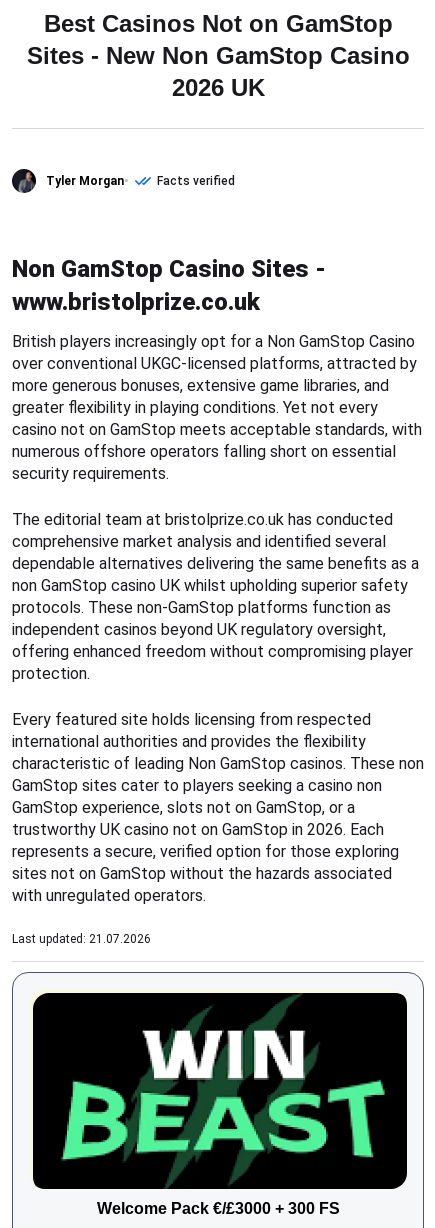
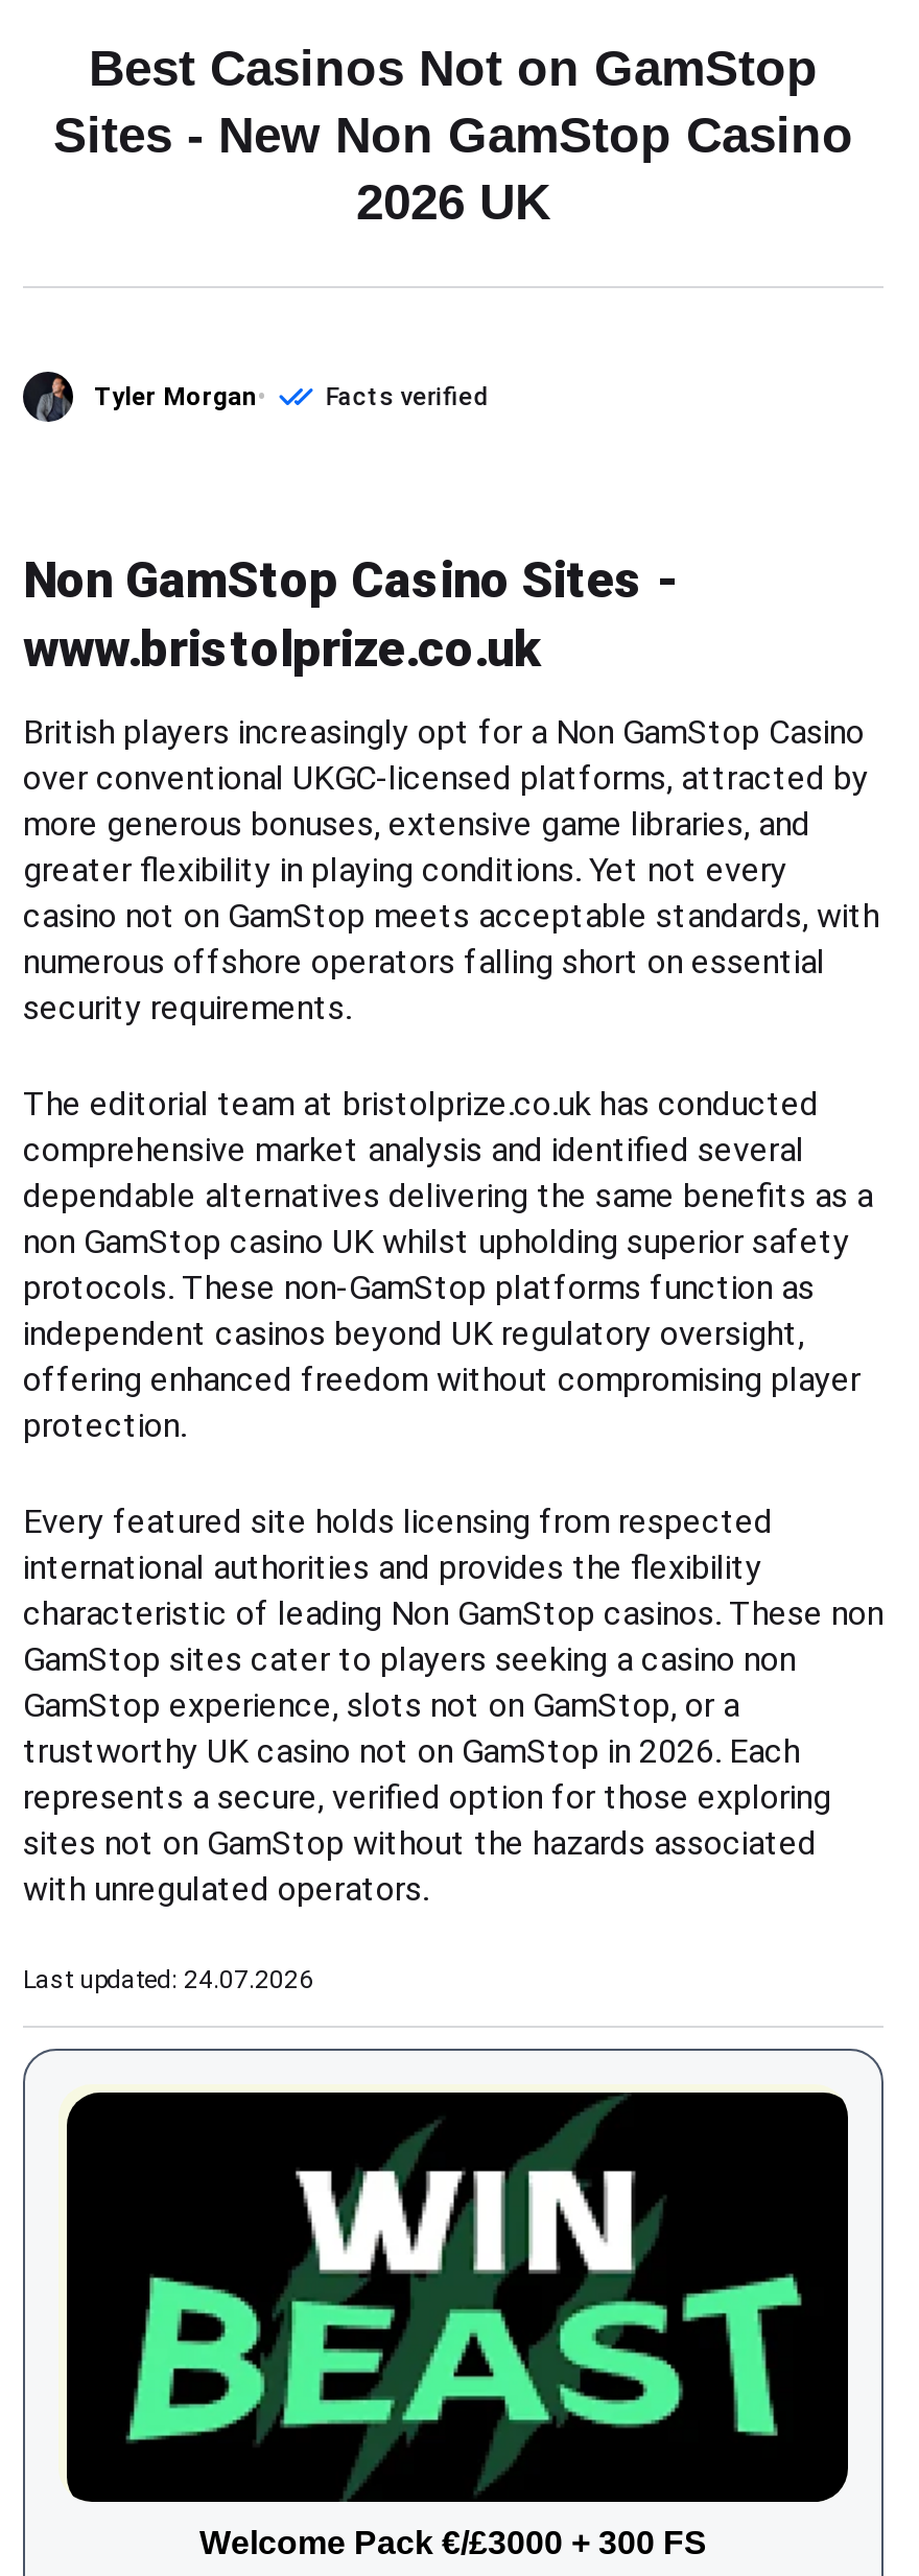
[12,932,151,946] Last updated: 21.07.2026 -> [23,1965,313,1994] Last updated: 24.07.2026

